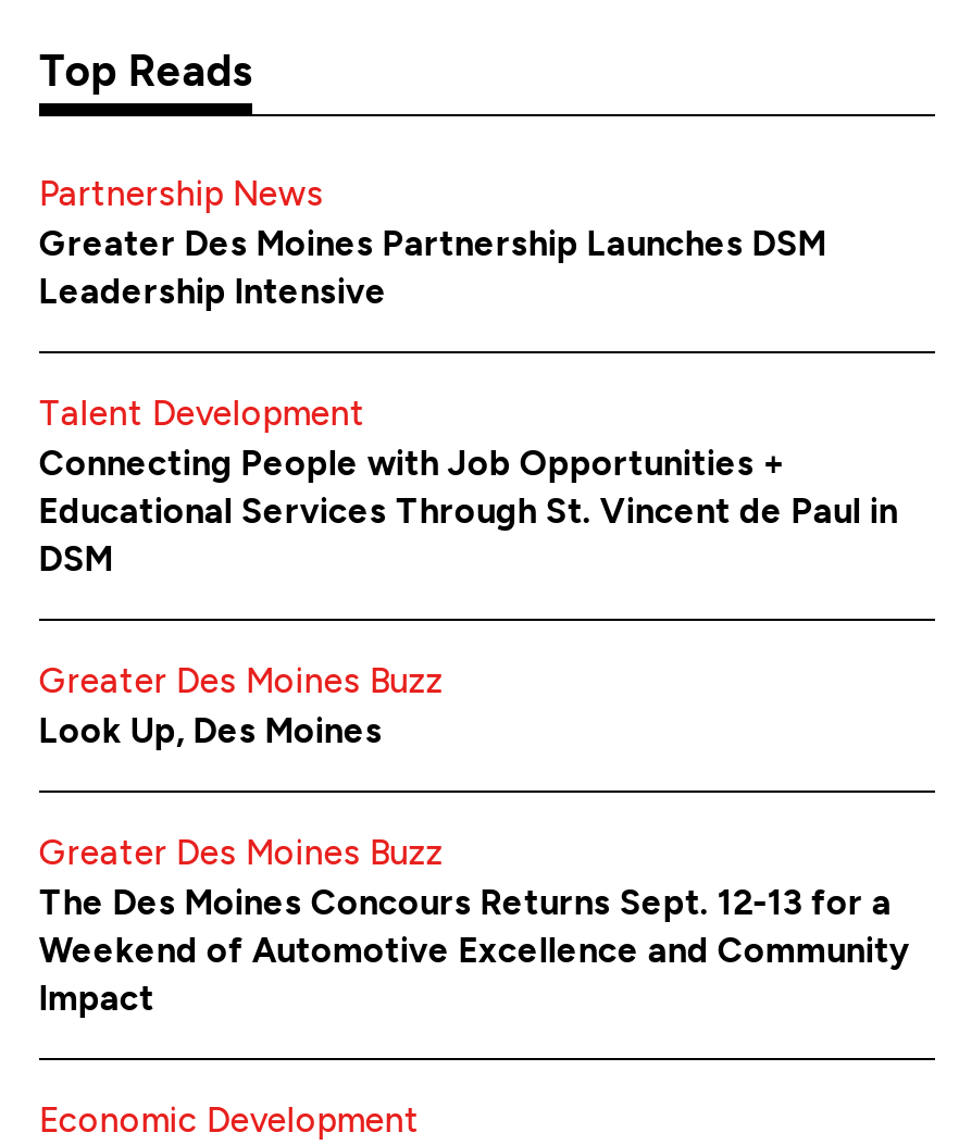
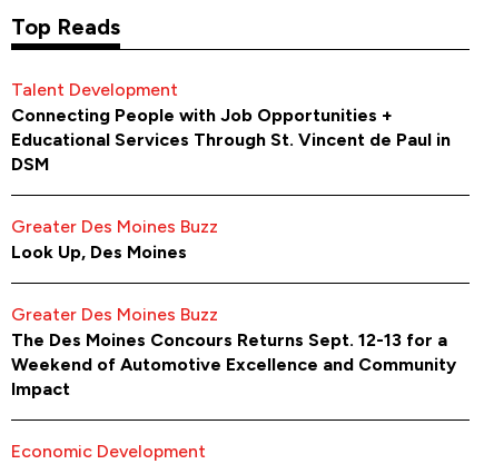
[39,172,826,311] Partnership News | Greater Des Moines Partnership Launches DSM | Leadership Intensive -> none

